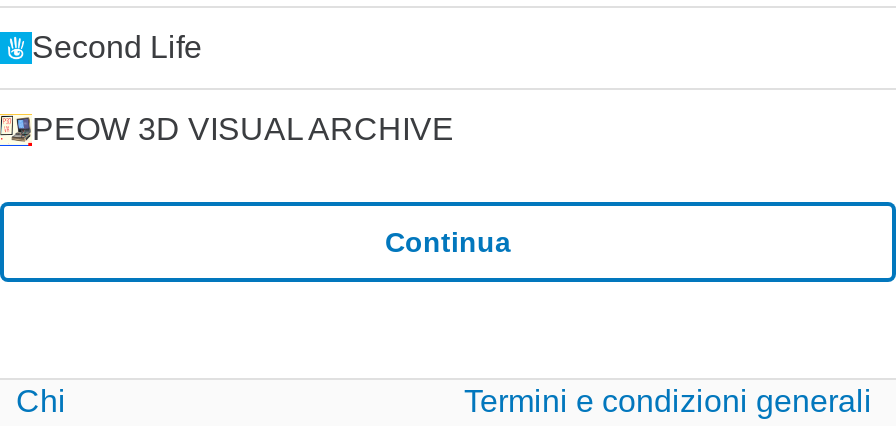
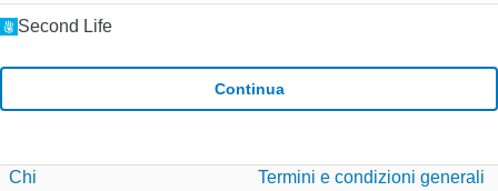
[32,112,454,146] PEOW 3D VISUAL ARCHIVE -> none

